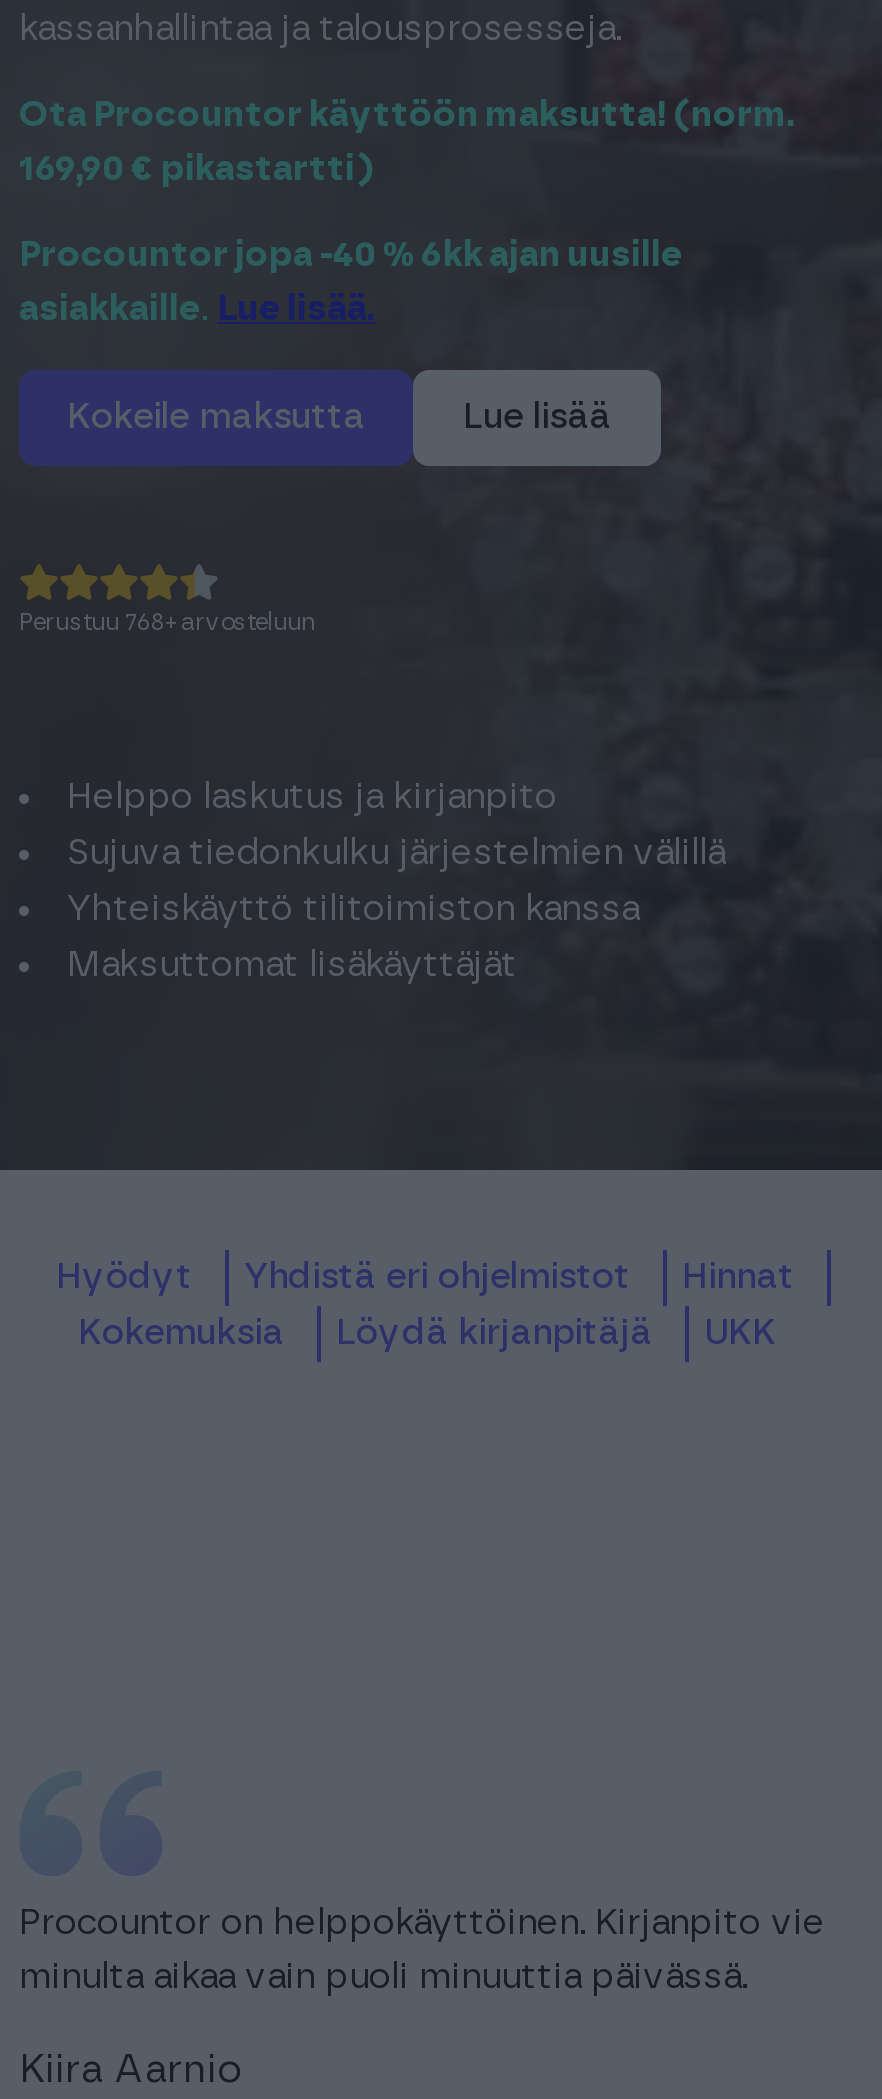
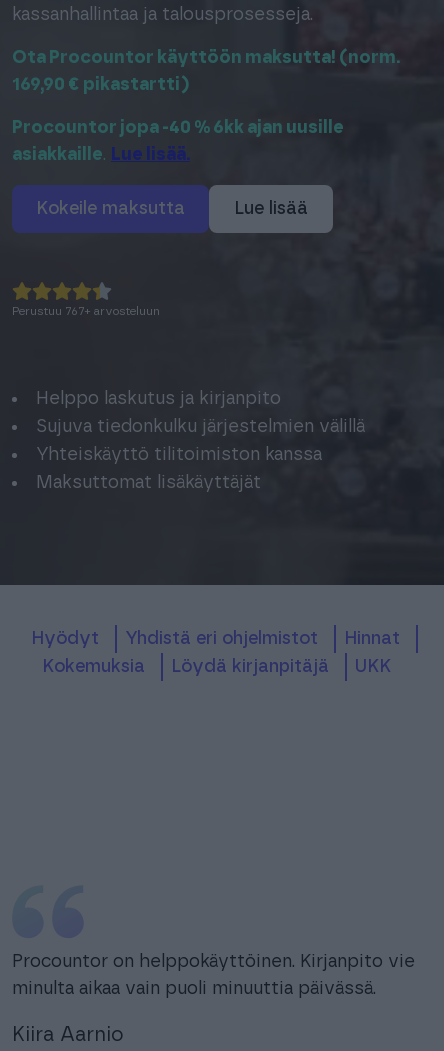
[19,610,315,634] Perustuu 768+ arvosteluun -> [12,305,160,317] Perustuu 767+ arvosteluun

